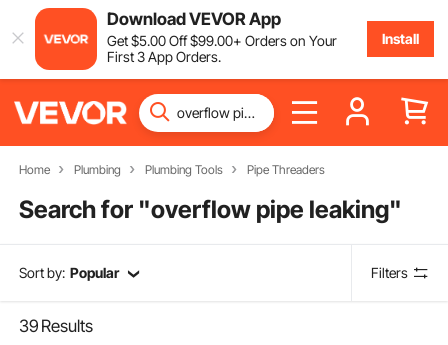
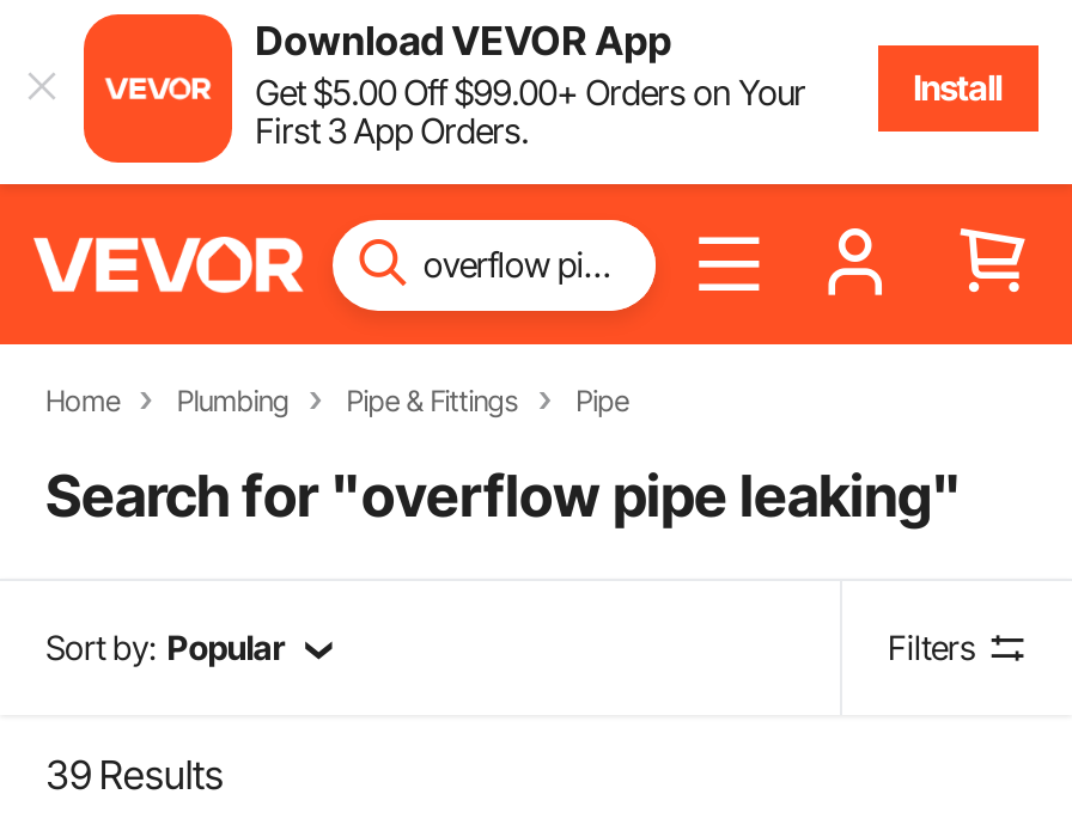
[145,162,325,177] Plumbing Tools | Pipe Threaders -> [346,383,629,418] Pipe & Fittings | Pipe

